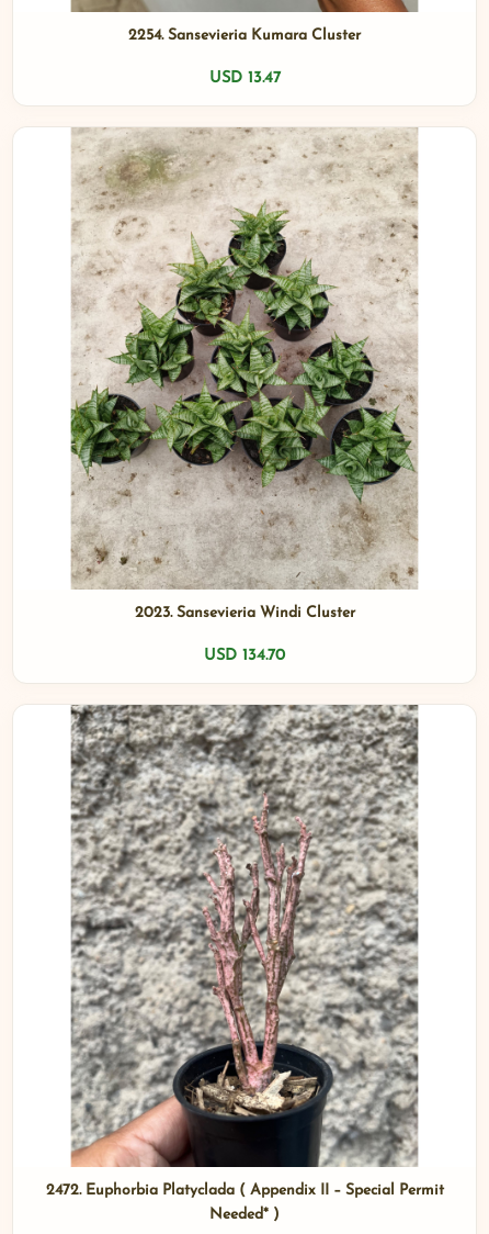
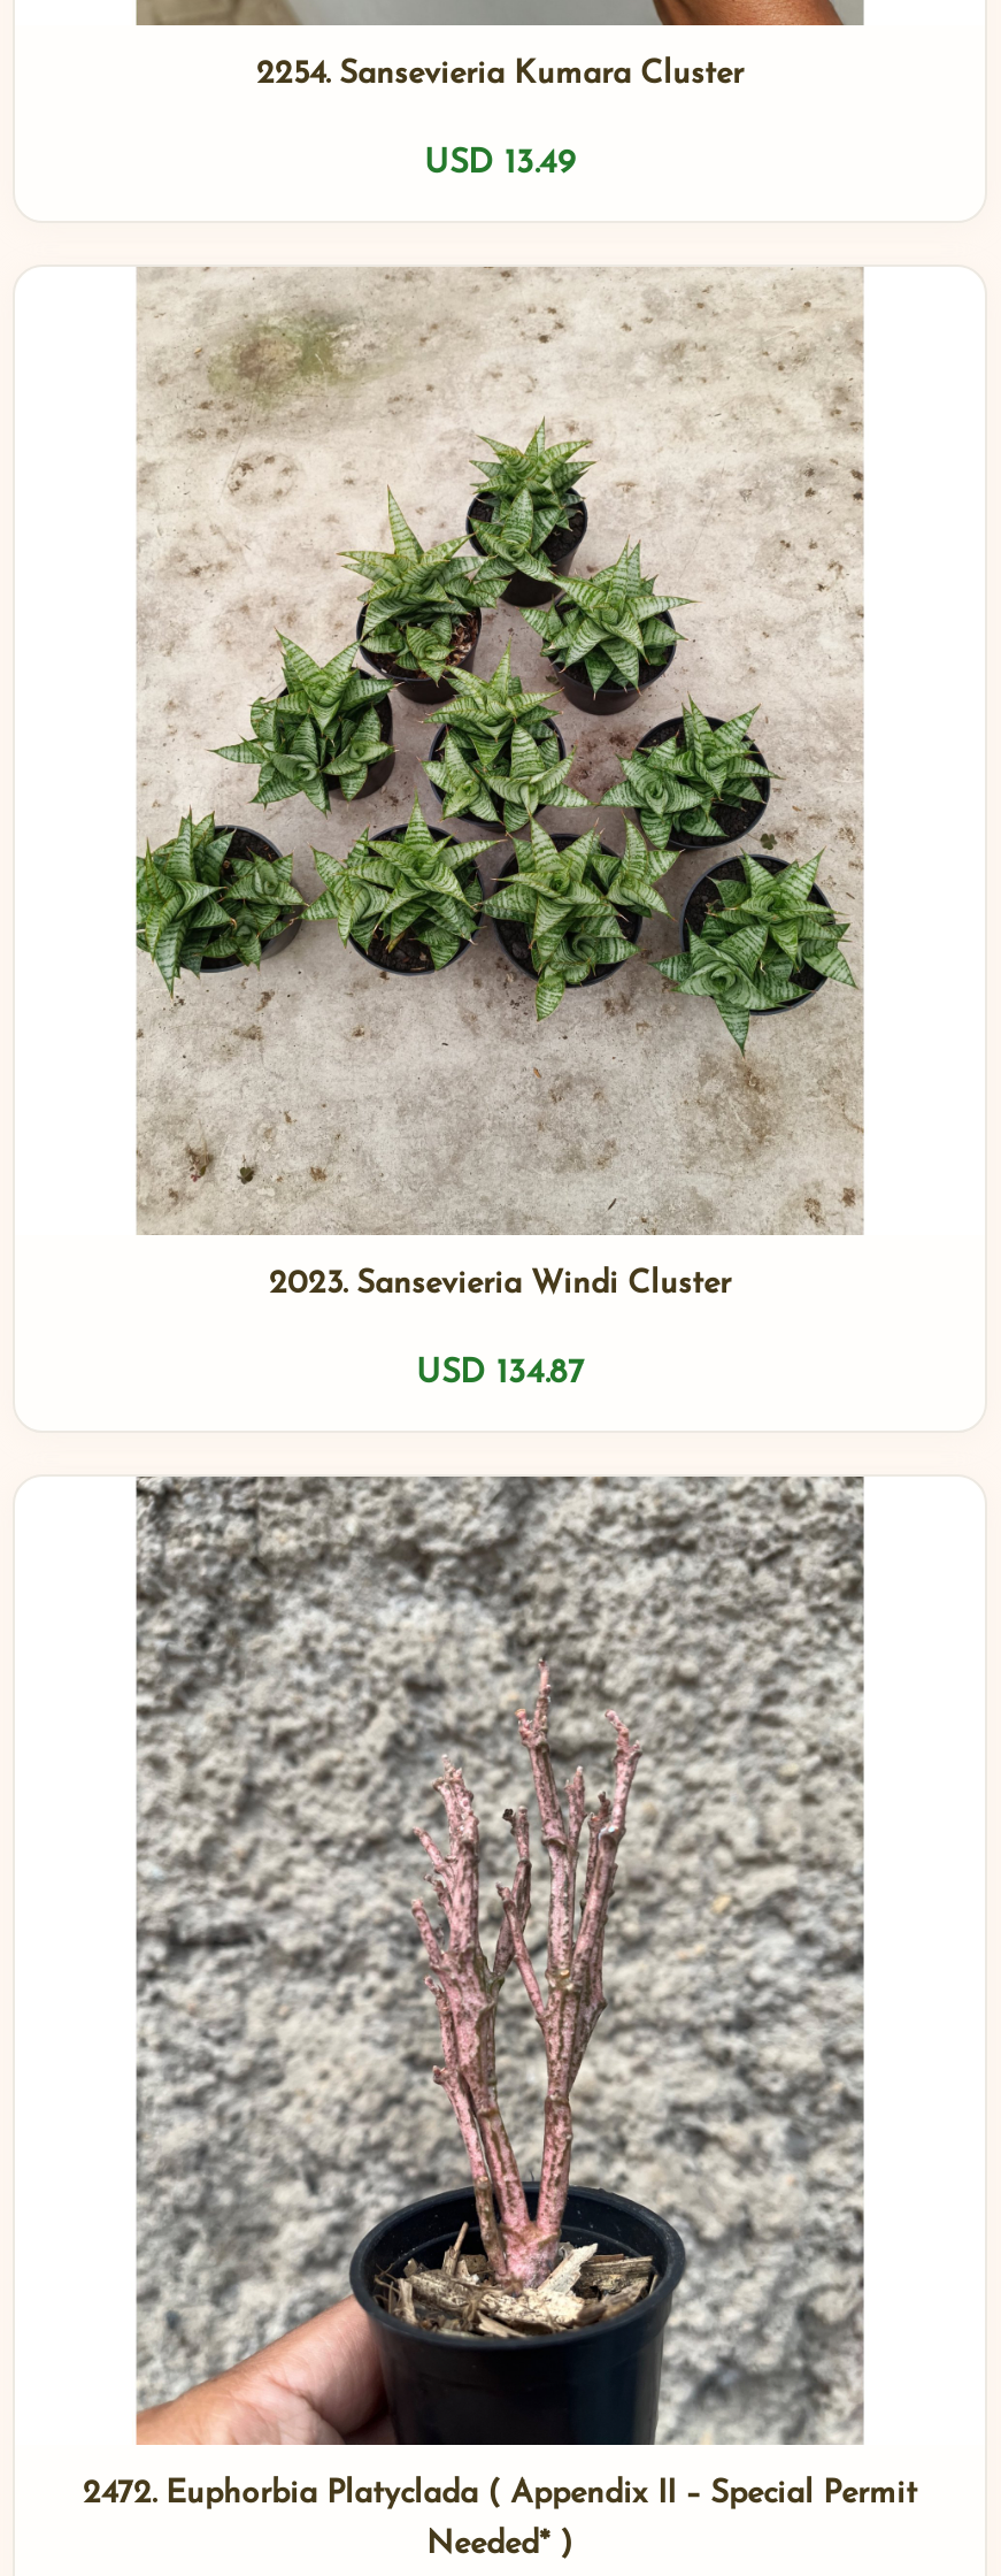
[209,71,280,87] USD 13.47 -> [424,148,576,182] USD 13.49
[204,648,285,665] USD 134.70 -> [416,1358,584,1392] USD 134.87

